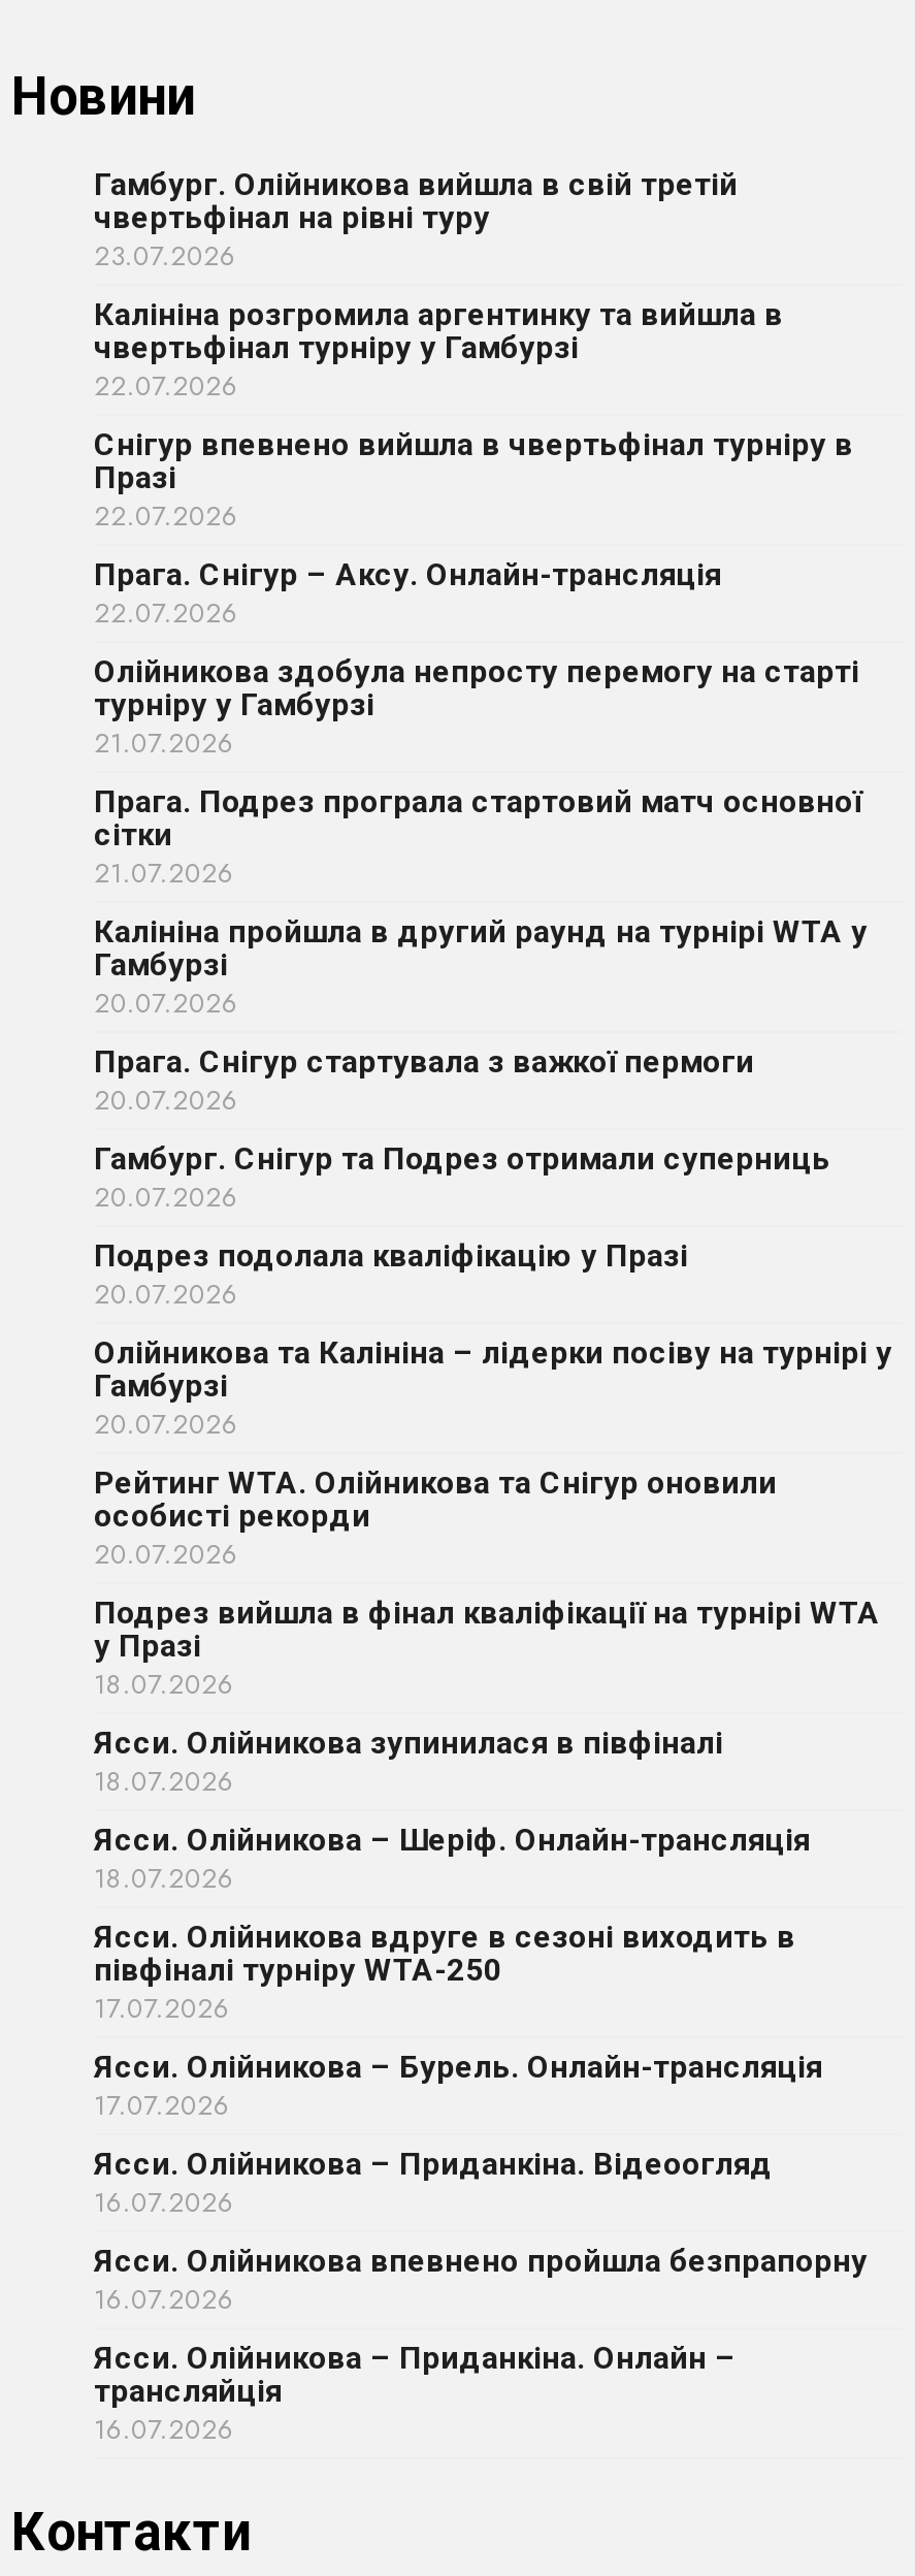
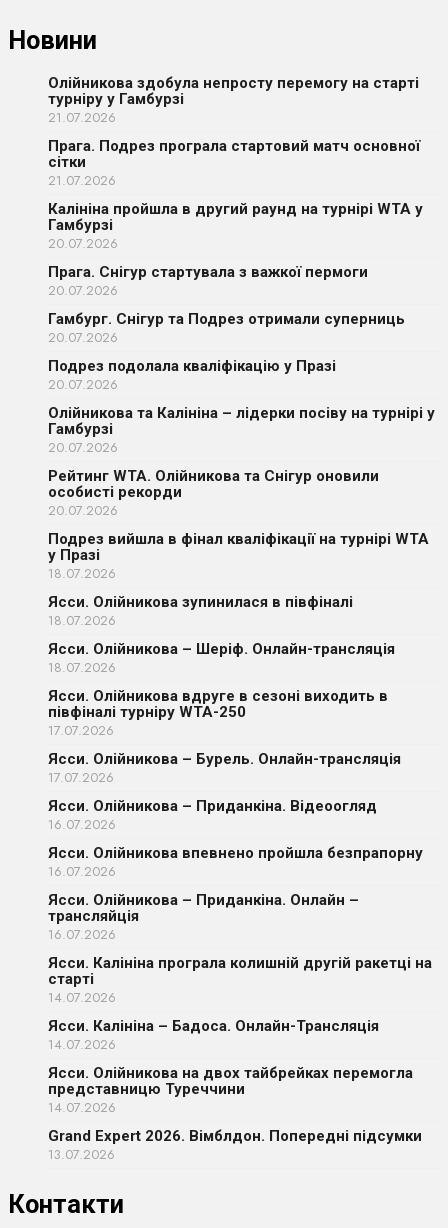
[94,166,853,632] Гамбург. Олійникова вийшла в свій третій | чвертьфінал на рівні туру | 23.07.2026 | Калініна розгромила аргентинку та вийшла в | чвертьфінал турніру у Гамбурзі | 22.07.2026 | Снігур впевнено вийшла в чвертьфінал турніру в | Празі | 22.07.2026 | Прага. Снігур – Аксу. Онлайн-трансляція | 22.07.2026 -> none
moved [94,653,892,2448] -> [48,74,435,944]: Олійникова здобула непросту перемогу на старті | турніру у Гамбурзі | 21.07.2026 | ... | трансляйція | 16.07.2026
none -> [48,954,432,1164] Ясси. Калініна програла колишній другій ракетці на | старті | 14.07.2026 | Ясси. Калініна – Бадоса. Онлайн-Трансляція | 14.07.2026 | Ясси. Олійникова на двох тайбрейках перемогла | представницю Туреччини | 14.07.2026 | Grand Expert 2026. Вімблдон. Попередні підсумки | 13.07.2026

